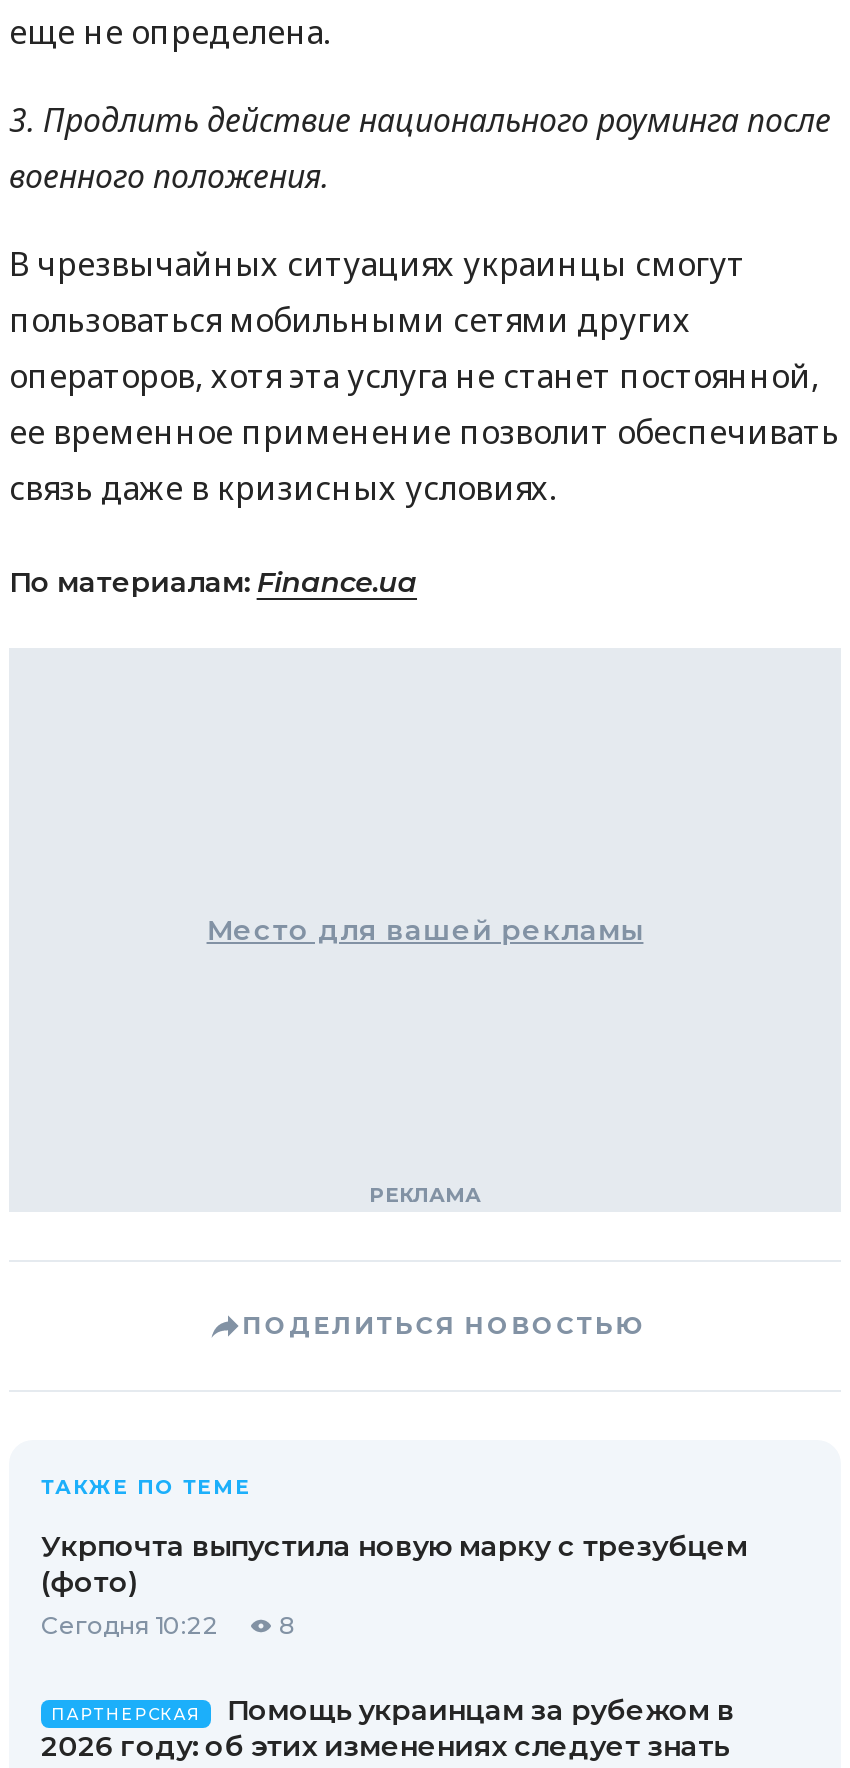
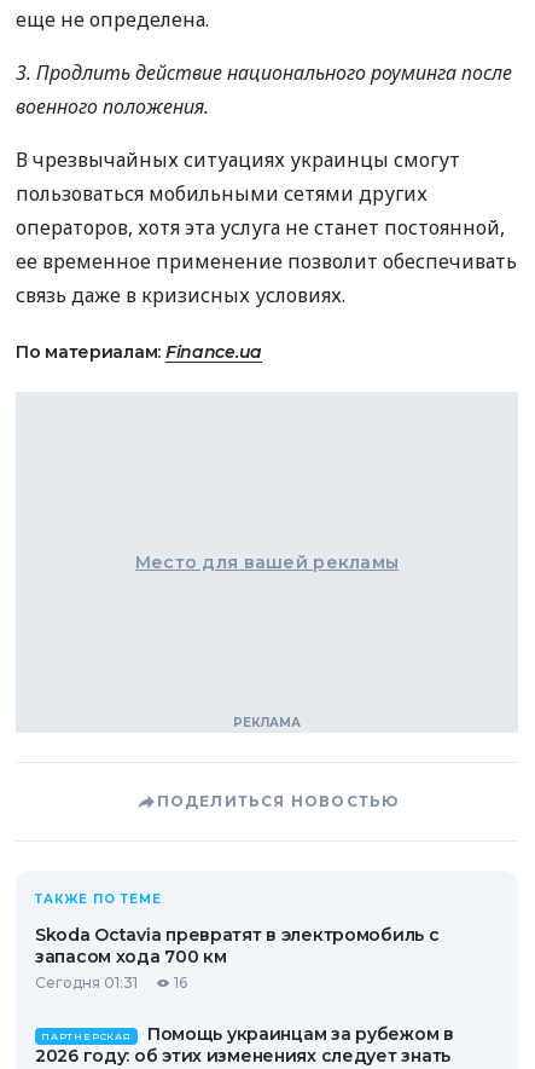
[41,1528,747,1640] Укрпочта выпустила новую марку с трезубцем | (фото) | Сегодня 10:22 | 8 -> [35,924,439,991] Skoda Octavia превратят в электромобиль с | запасом хода 700 км | Сегодня 01:31 | 16

